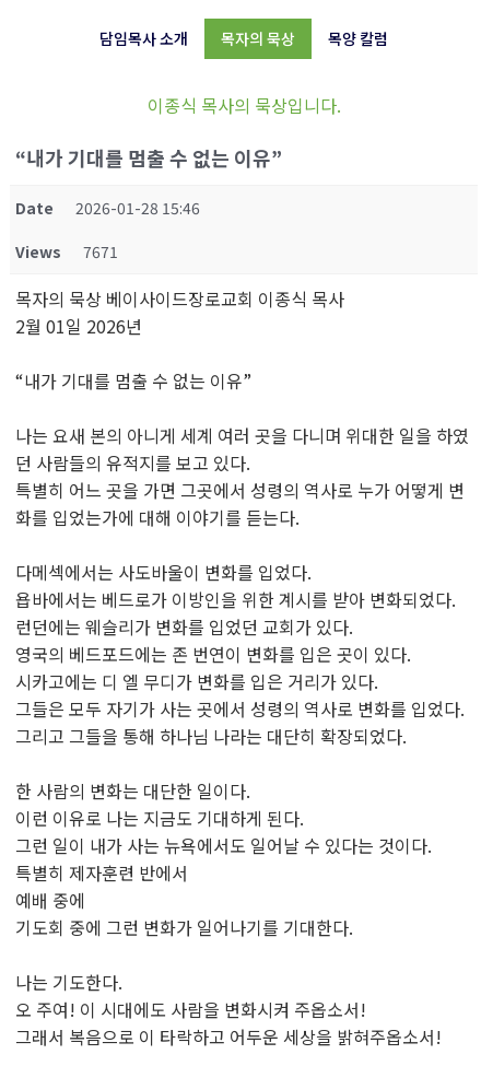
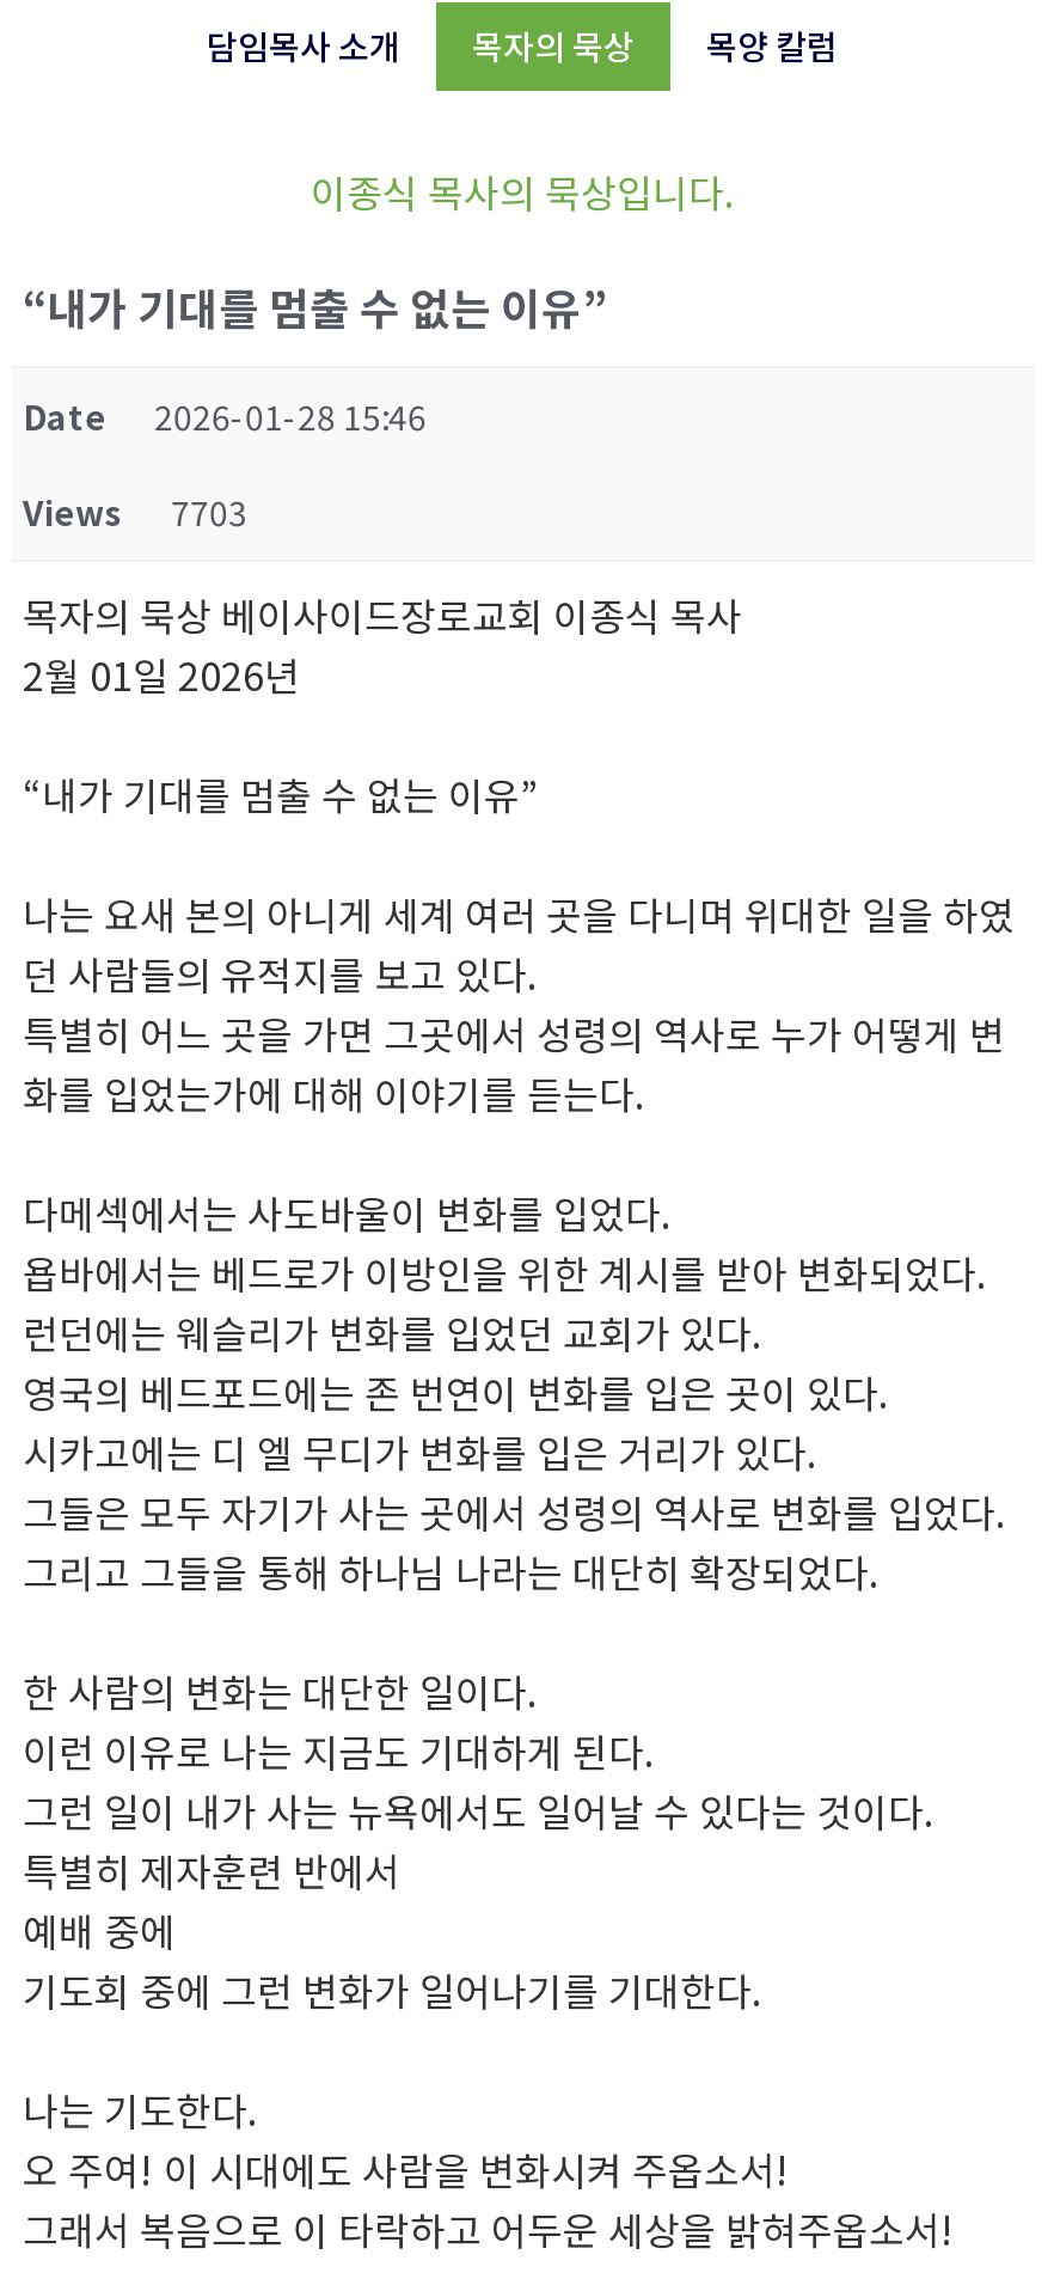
[15,240,118,262] Views 7671 -> [23,487,247,535] Views 7703

